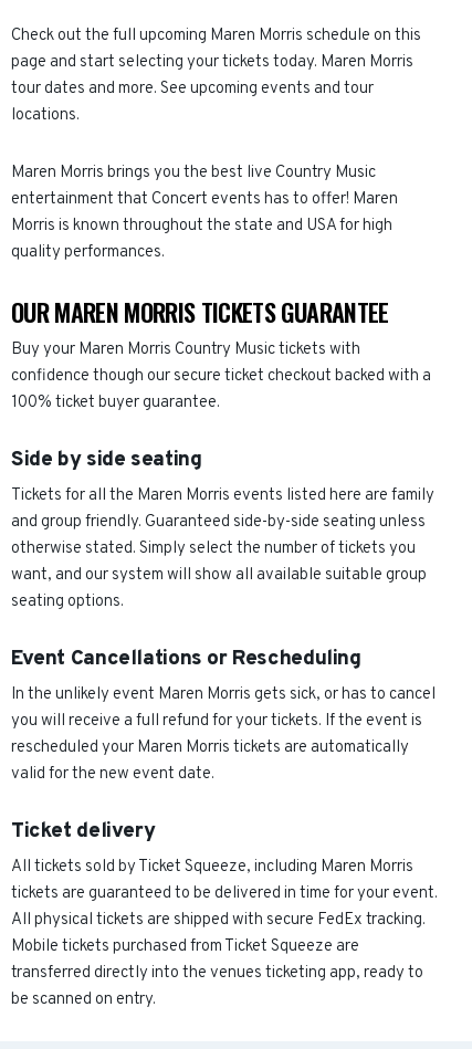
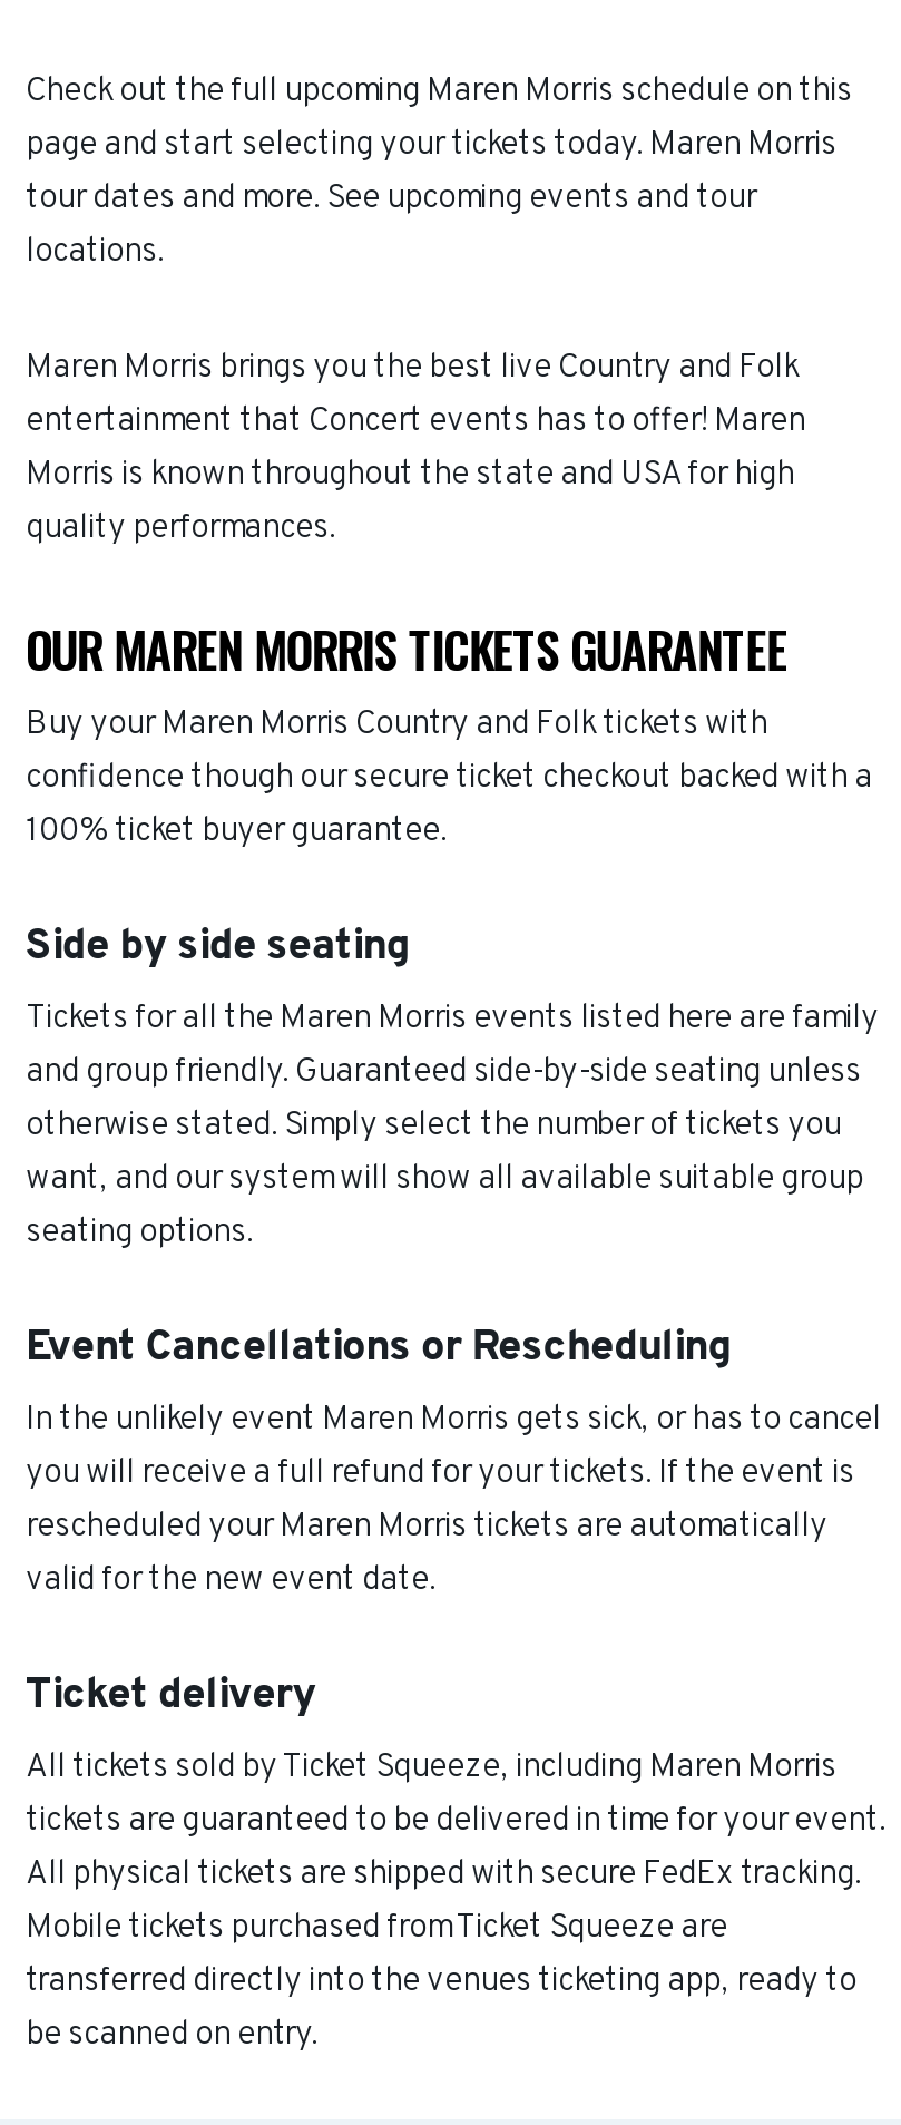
[11,162,376,183] Maren Morris brings you the best live Country Music -> [26,348,799,390] Maren Morris brings you the best live Country and Folk
[11,339,360,360] Buy your Maren Morris Country Music tickets with -> [26,704,767,747] Buy your Maren Morris Country and Folk tickets with

